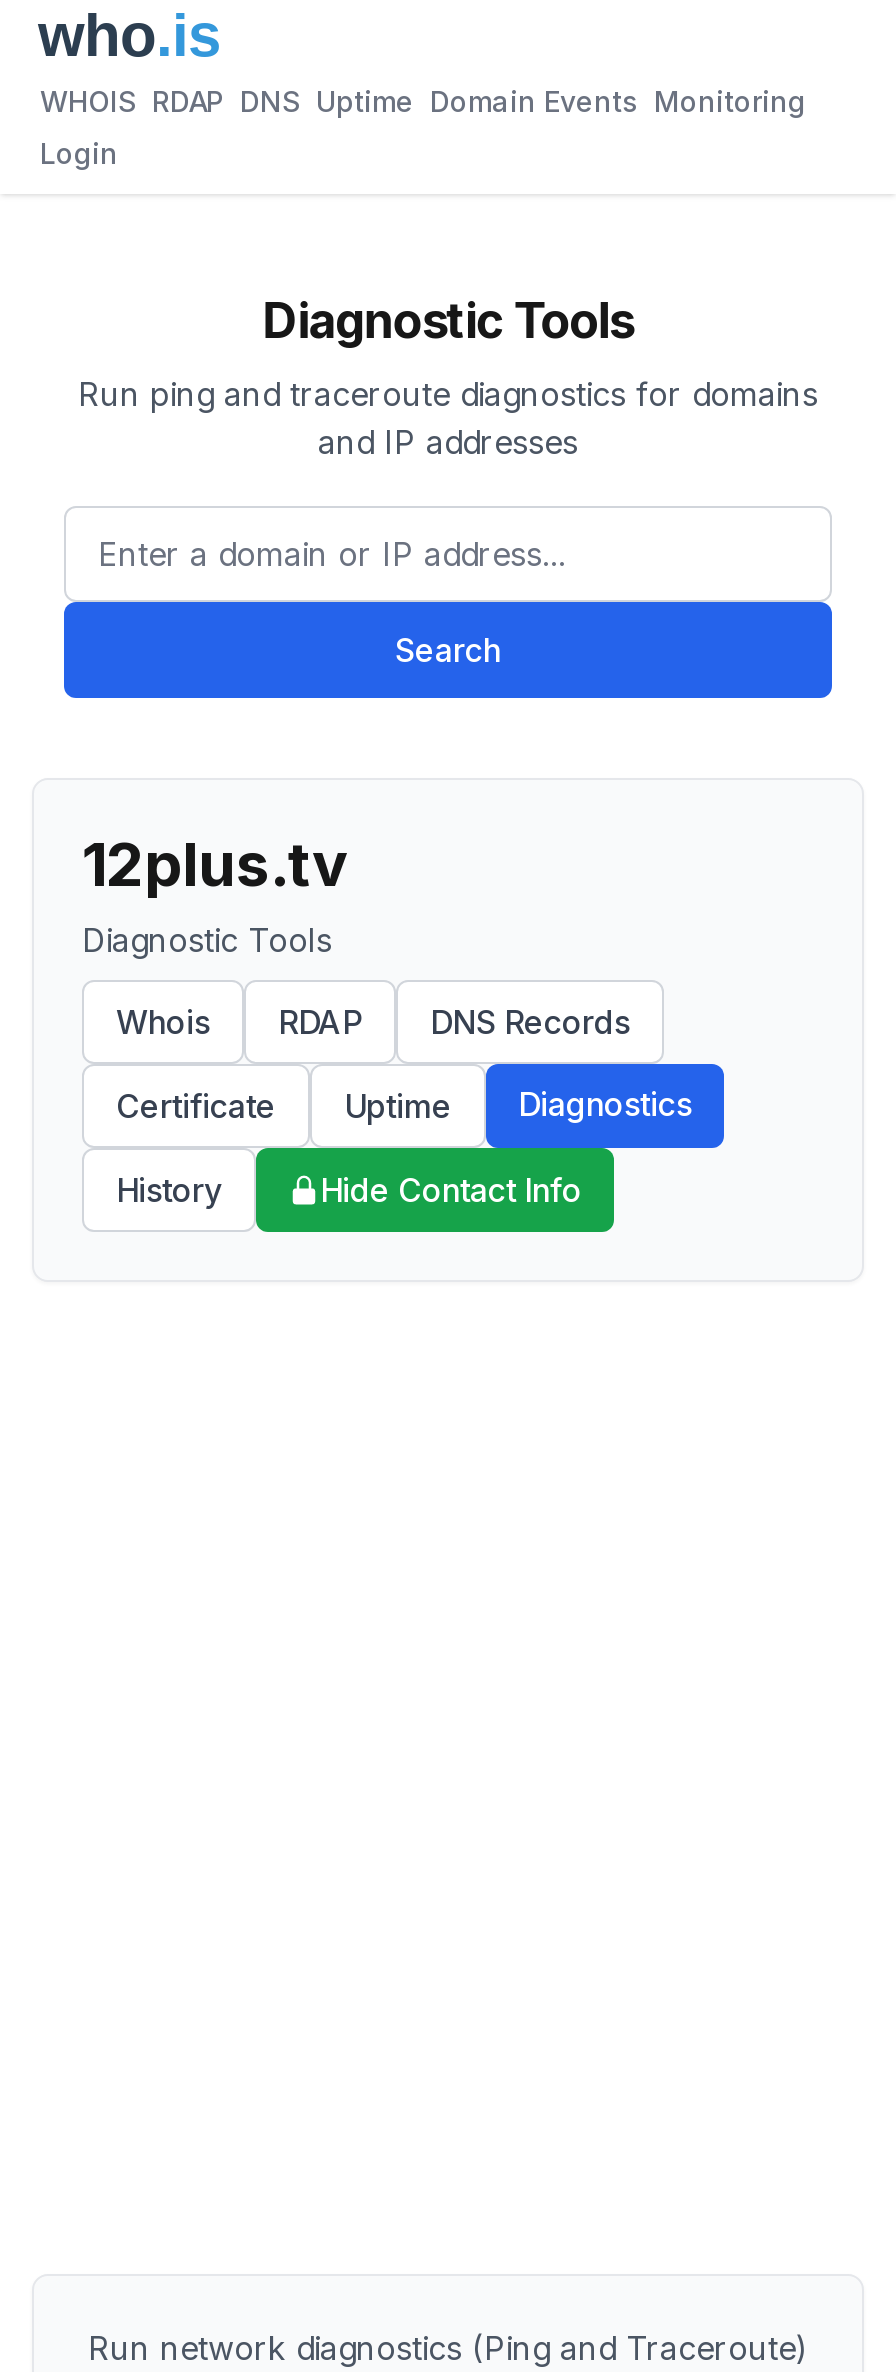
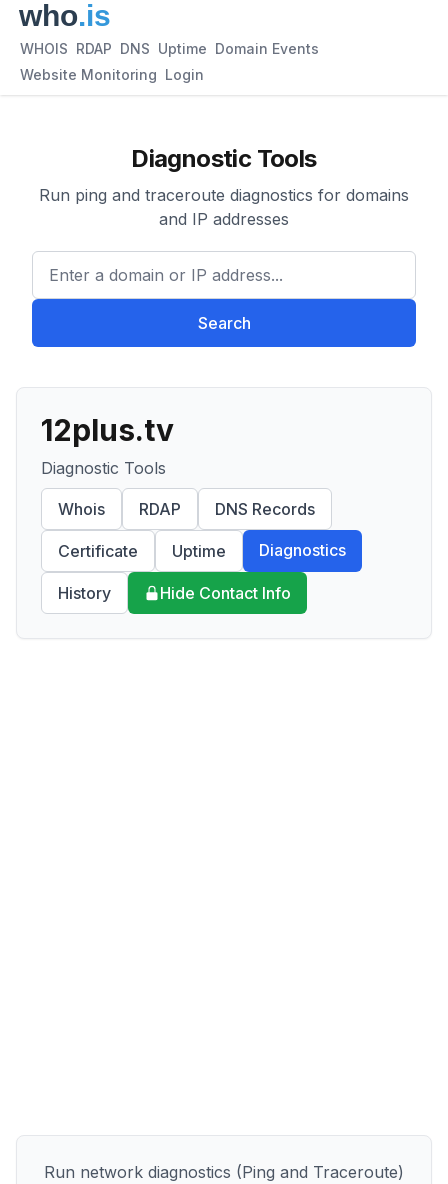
[40,84,806,118] WHOIS RDAP DNS Uptime Domain Events Monitoring -> [20,40,319,57] WHOIS RDAP DNS Uptime Domain Events
[40,136,118,170] Login -> [20,66,204,83] Website Monitoring Login

